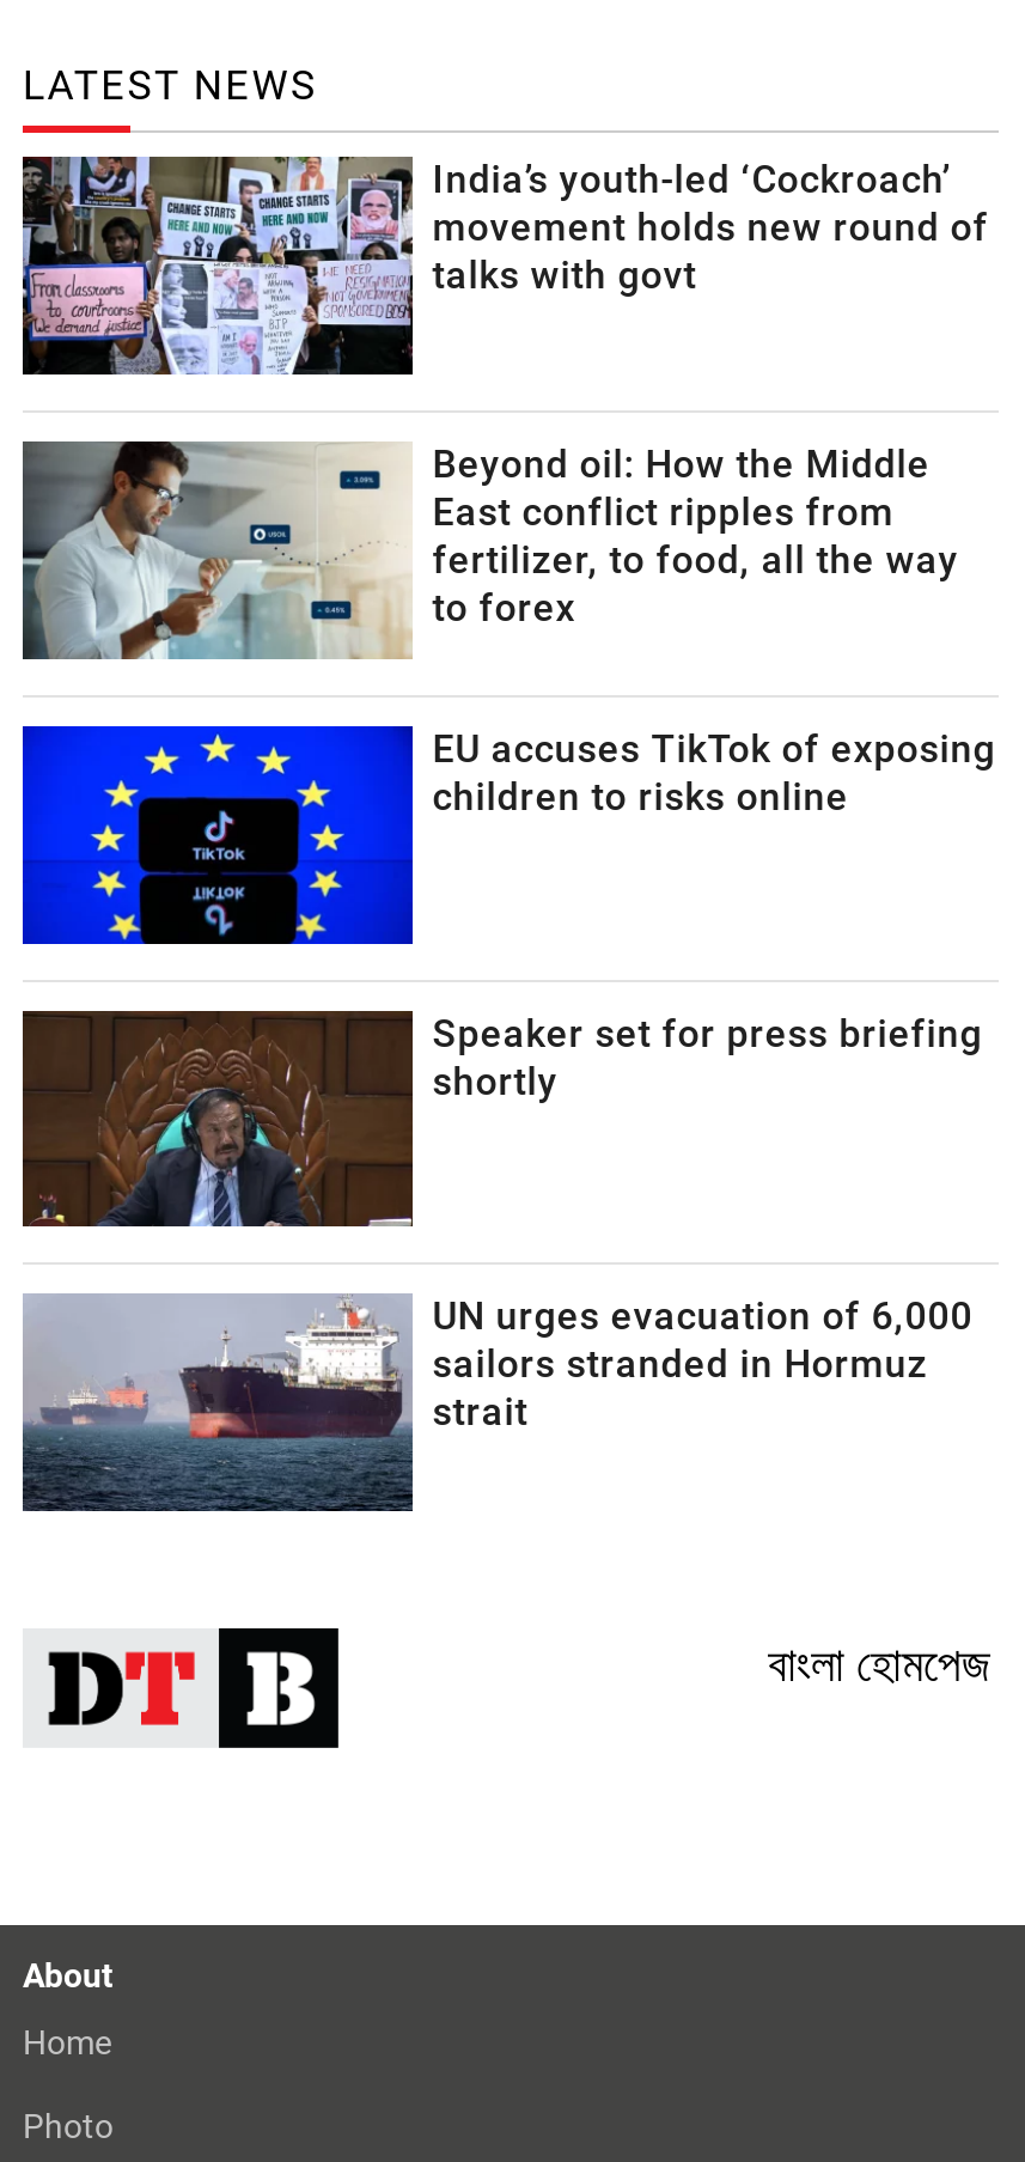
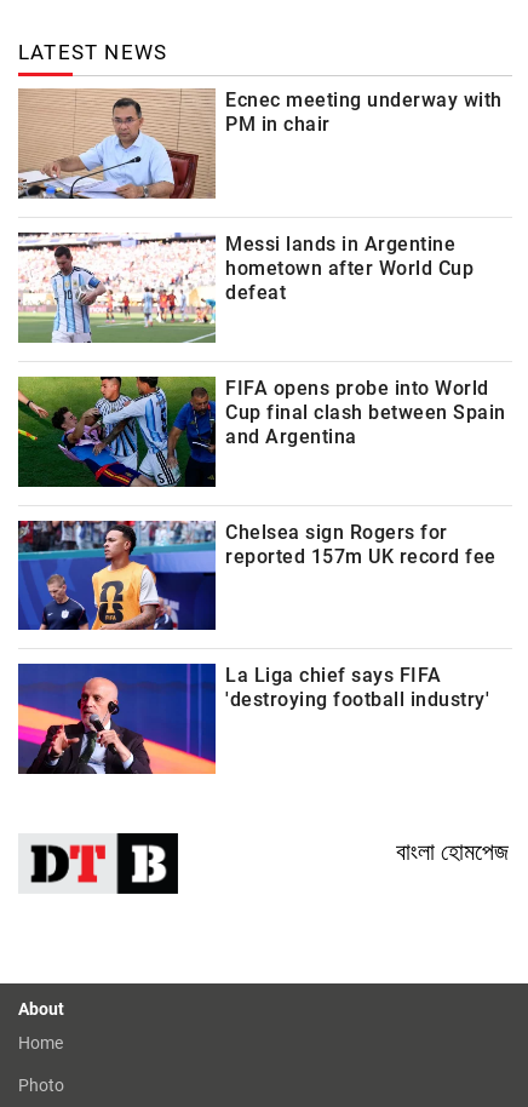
[20,154,988,377] [image] | India’s youth-led ‘Cockroach’ | movement holds new round of | talks with govt -> [17,88,502,200] [image] | Ecnec meeting underway with | PM in chair
[20,439,959,662] [image] | Beyond oil: How the Middle | East conflict ripples from | fertilizer, to food, all the way | to forex -> [17,231,474,344] [image] | Messi lands in Argentine | hometown after World Cup | defeat
[20,724,996,946] [image] | EU accuses TikTok of exposing | children to risks online -> [17,375,506,488] [image] | FIFA opens probe into World | Cup final clash between Spain | and Argentina
[20,1009,982,1229] [image] | Speaker set for press briefing | shortly -> [17,520,496,631] [image] | Chelsea sign Rogers for | reported 157m UK record fee
[20,1294,973,1514] [image] | UN urges evacuation of 6,000 | sailors stranded in Hormuz | strait -> [17,664,489,775] [image] | La Liga chief says FIFA | 'destroying football industry'

